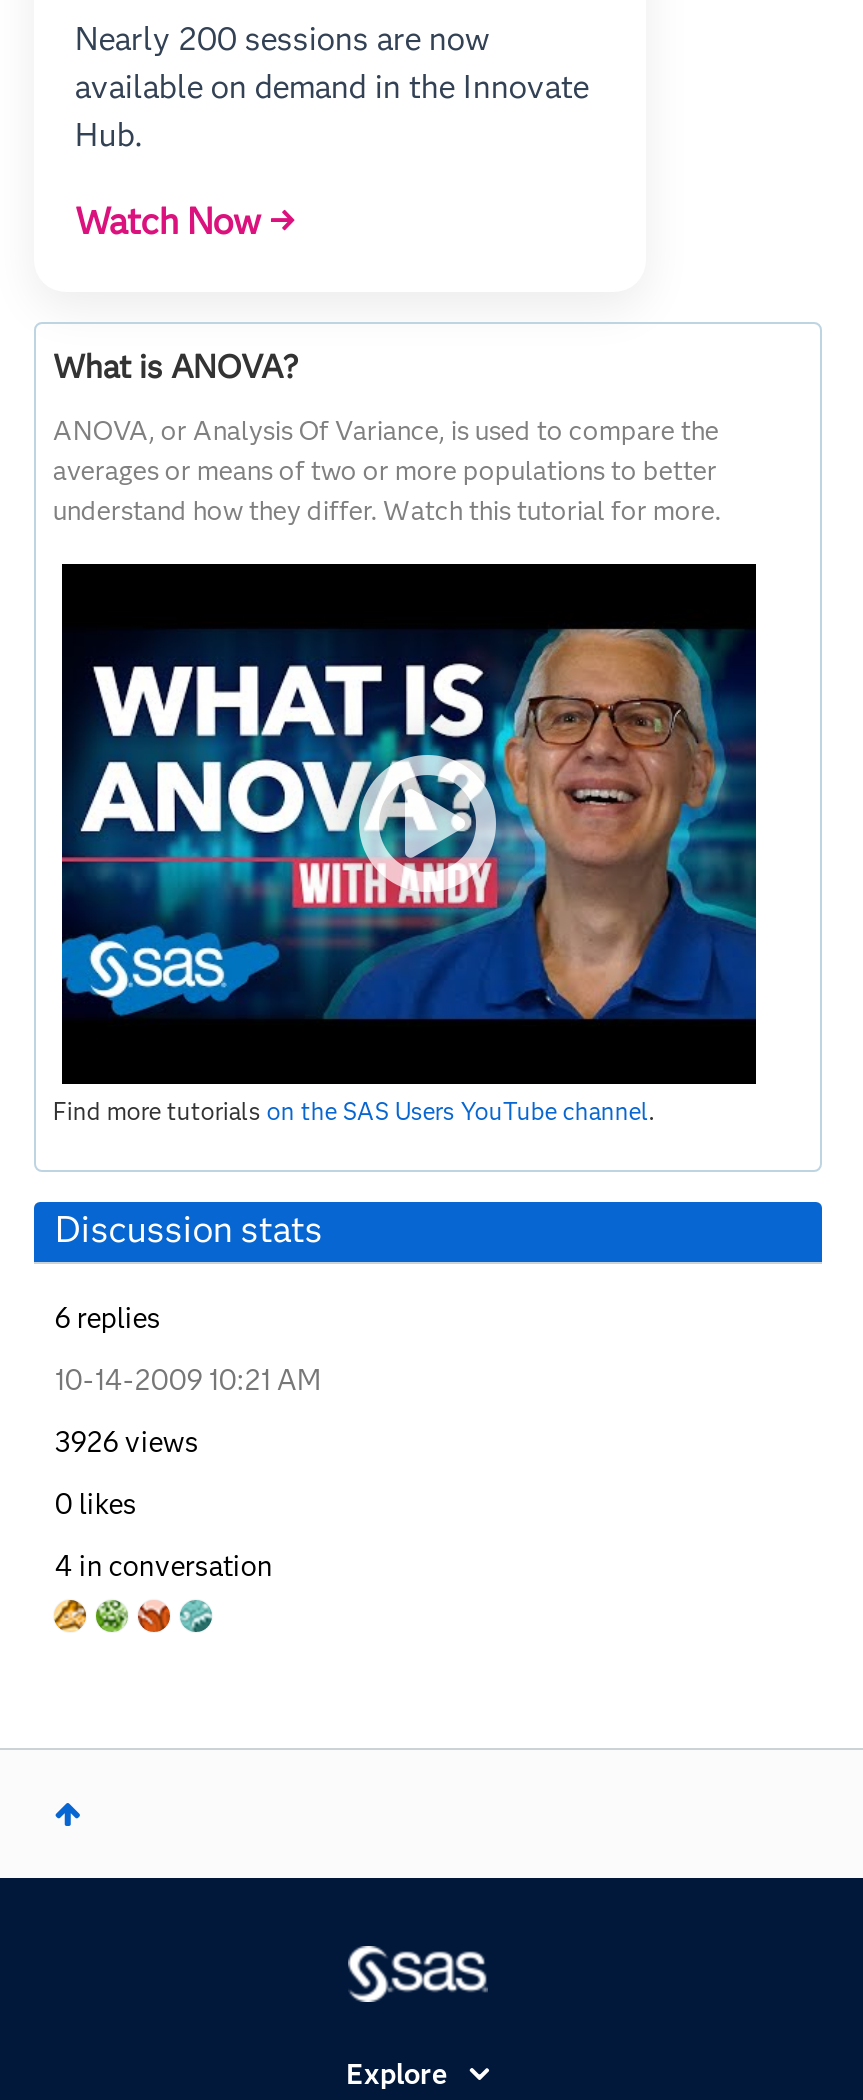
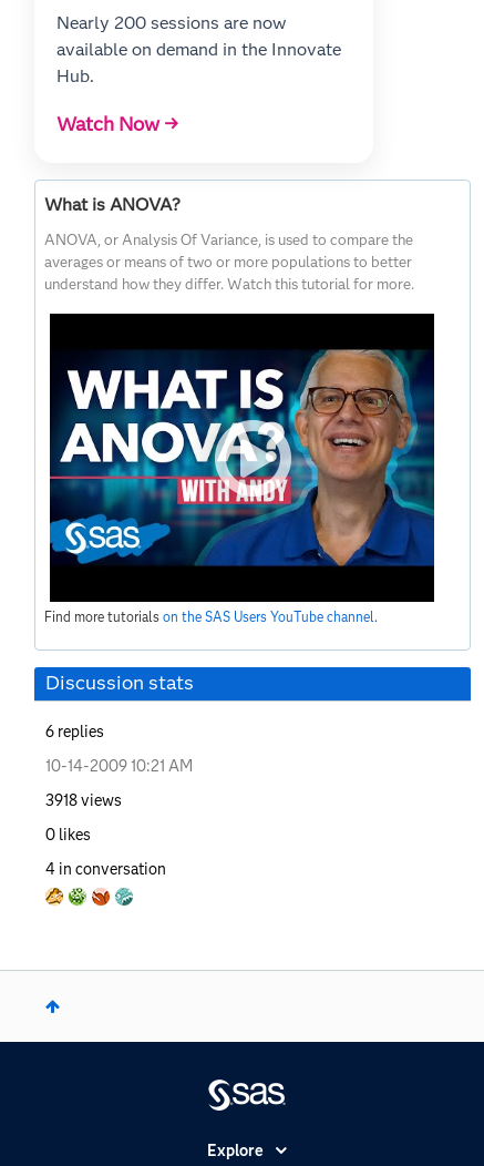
[55,1423,199,1459] 3926 views -> [46,790,122,810] 3918 views

